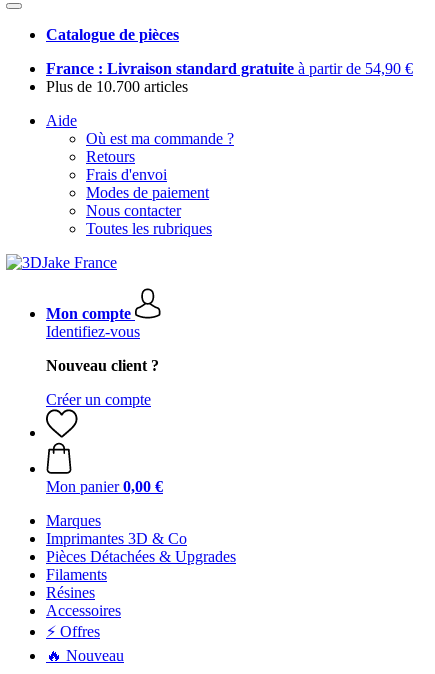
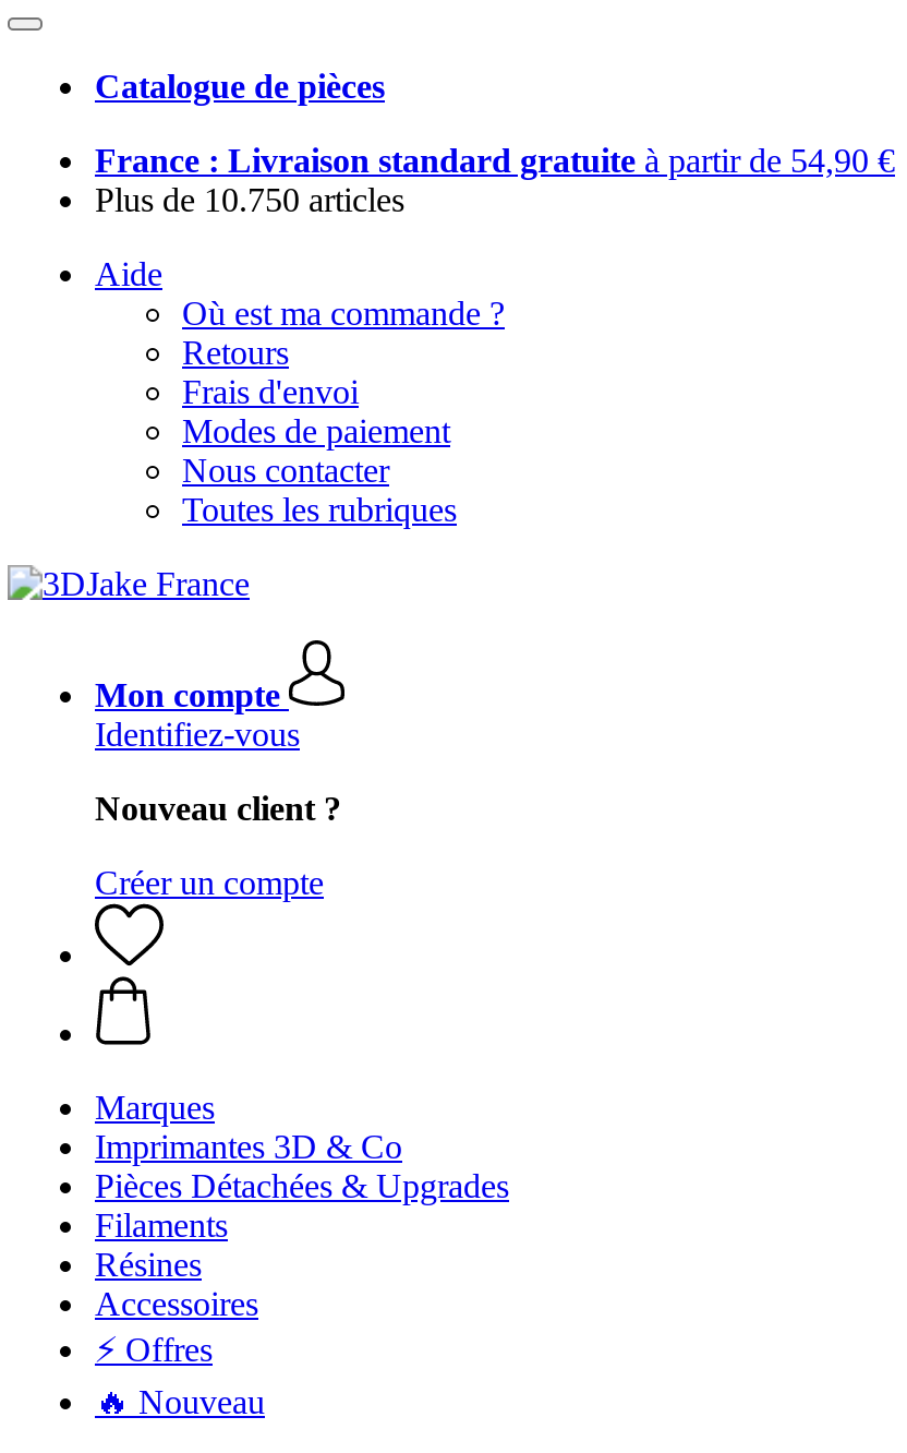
[46,78,188,95] Plus de 10.700 articles -> [95,181,404,218] Plus de 10.750 articles
[46,478,163,495] Mon panier 0,00 € -> none

